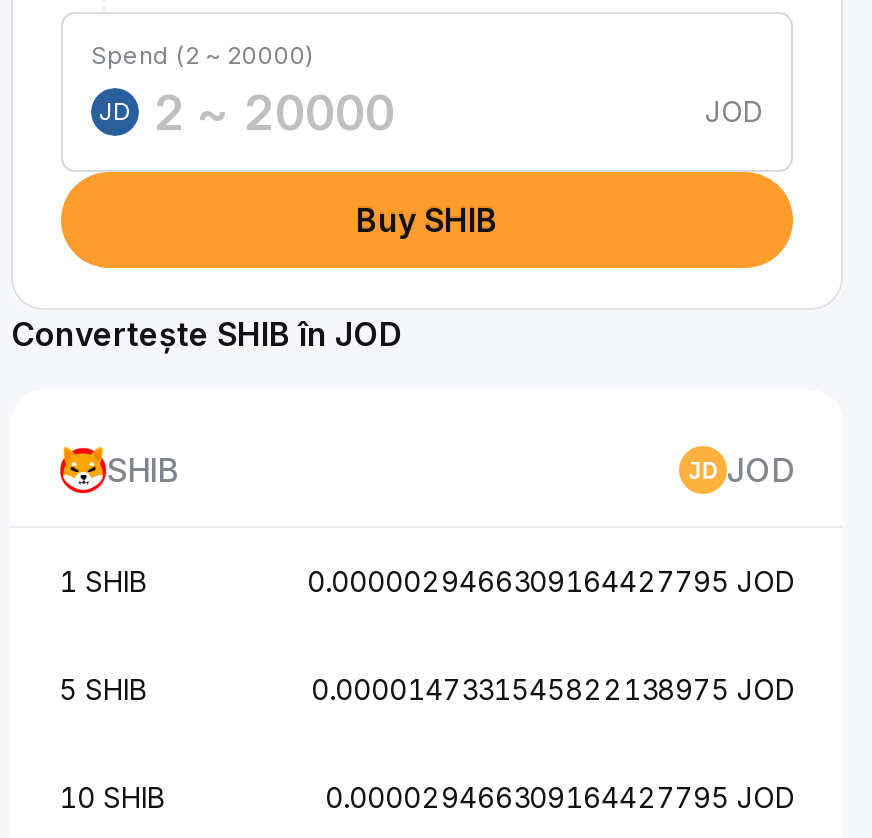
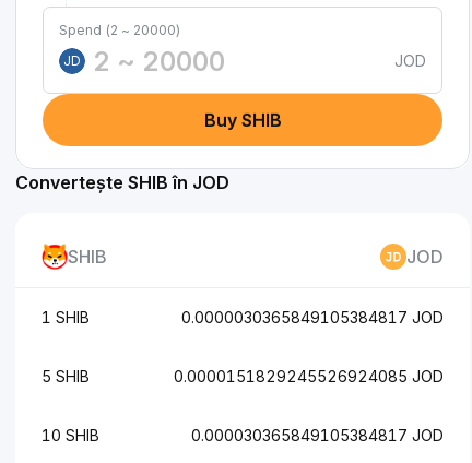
[307,564,795,598] 0.0000029466309164427795 JOD -> [181,308,444,327] 0.0000030365849105384817 JOD
[311,672,795,706] 0.0000147331545822138975 JOD -> [174,367,444,385] 0.0000151829245526924085 JOD
[325,780,795,814] 0.000029466309164427795 JOD -> [191,426,444,444] 0.000030365849105384817 JOD

